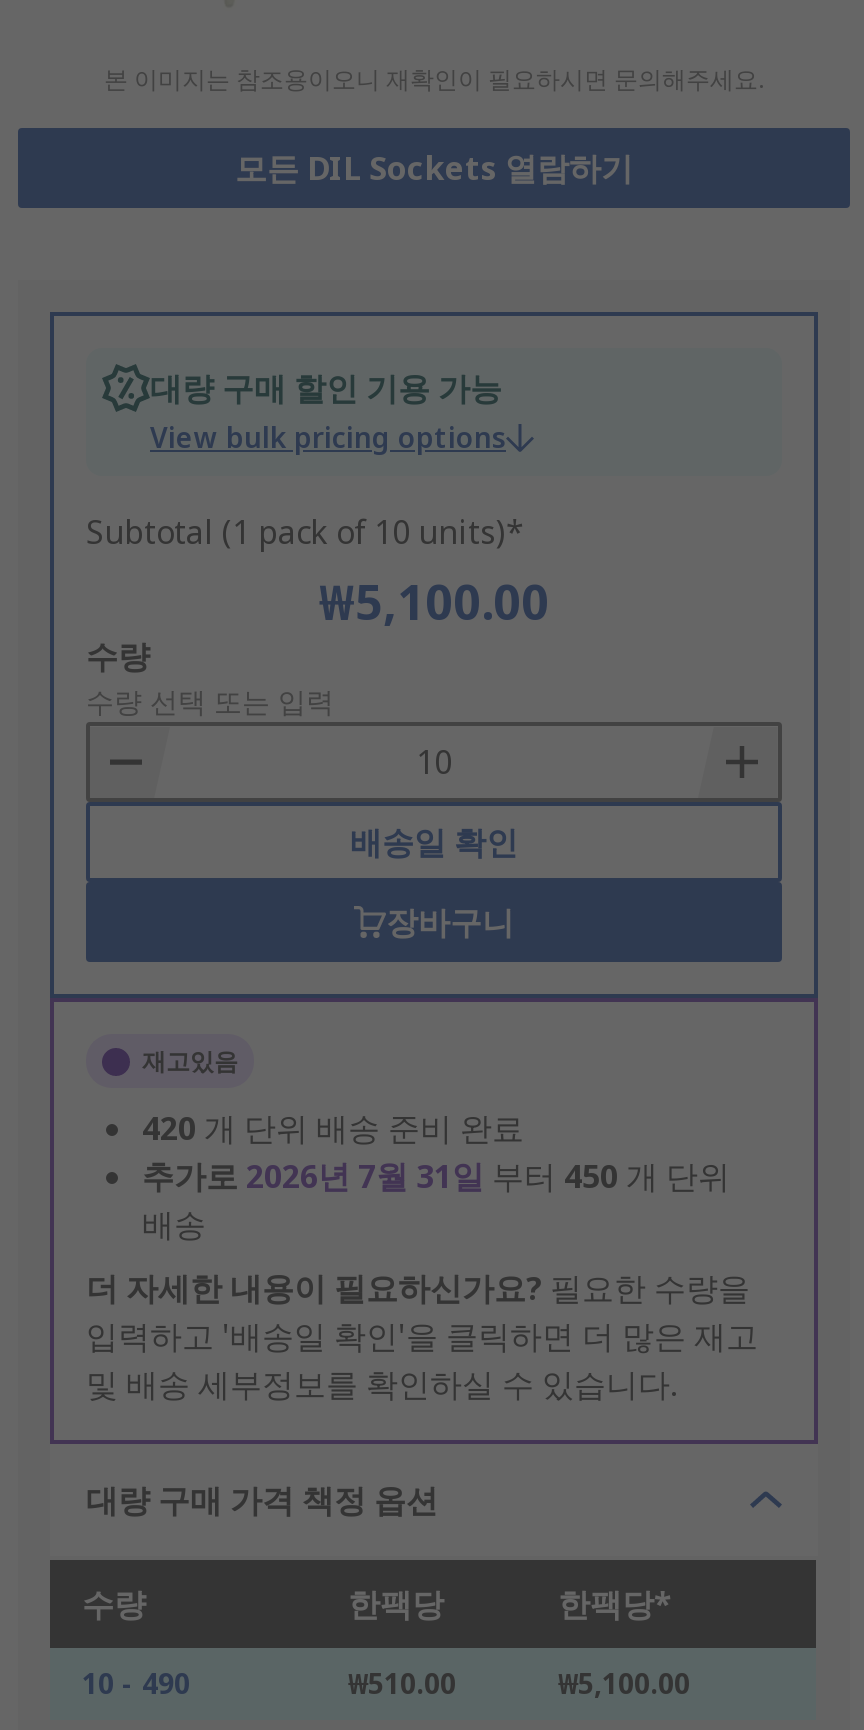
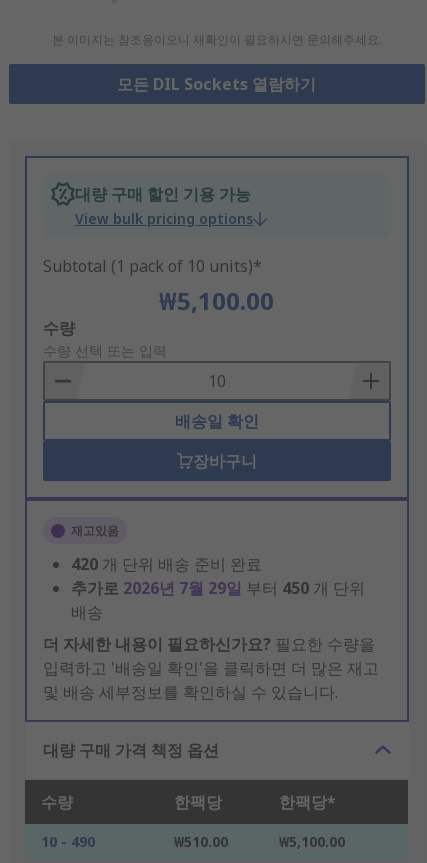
[142,1155,730,1199] 추가로 2026년 7월 31일 부터 450 개 단위 -> [71,577,365,599] 추가로 2026년 7월 29일 부터 450 개 단위

